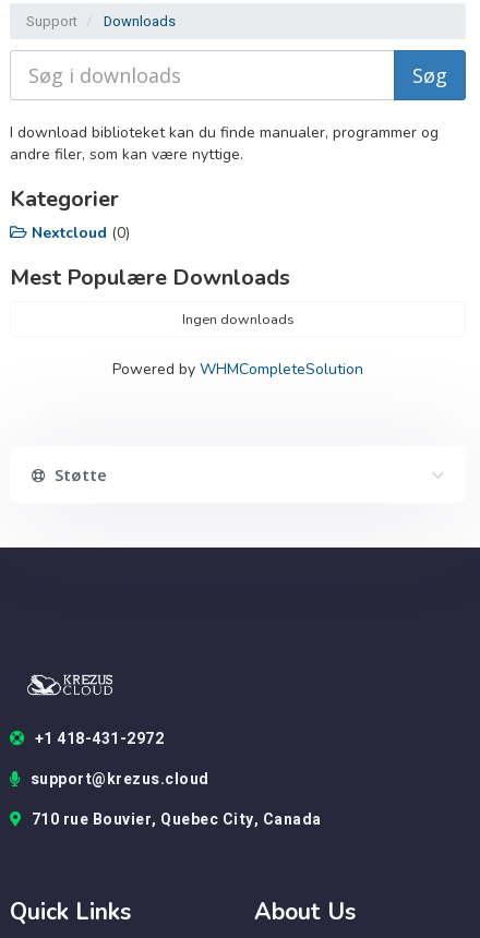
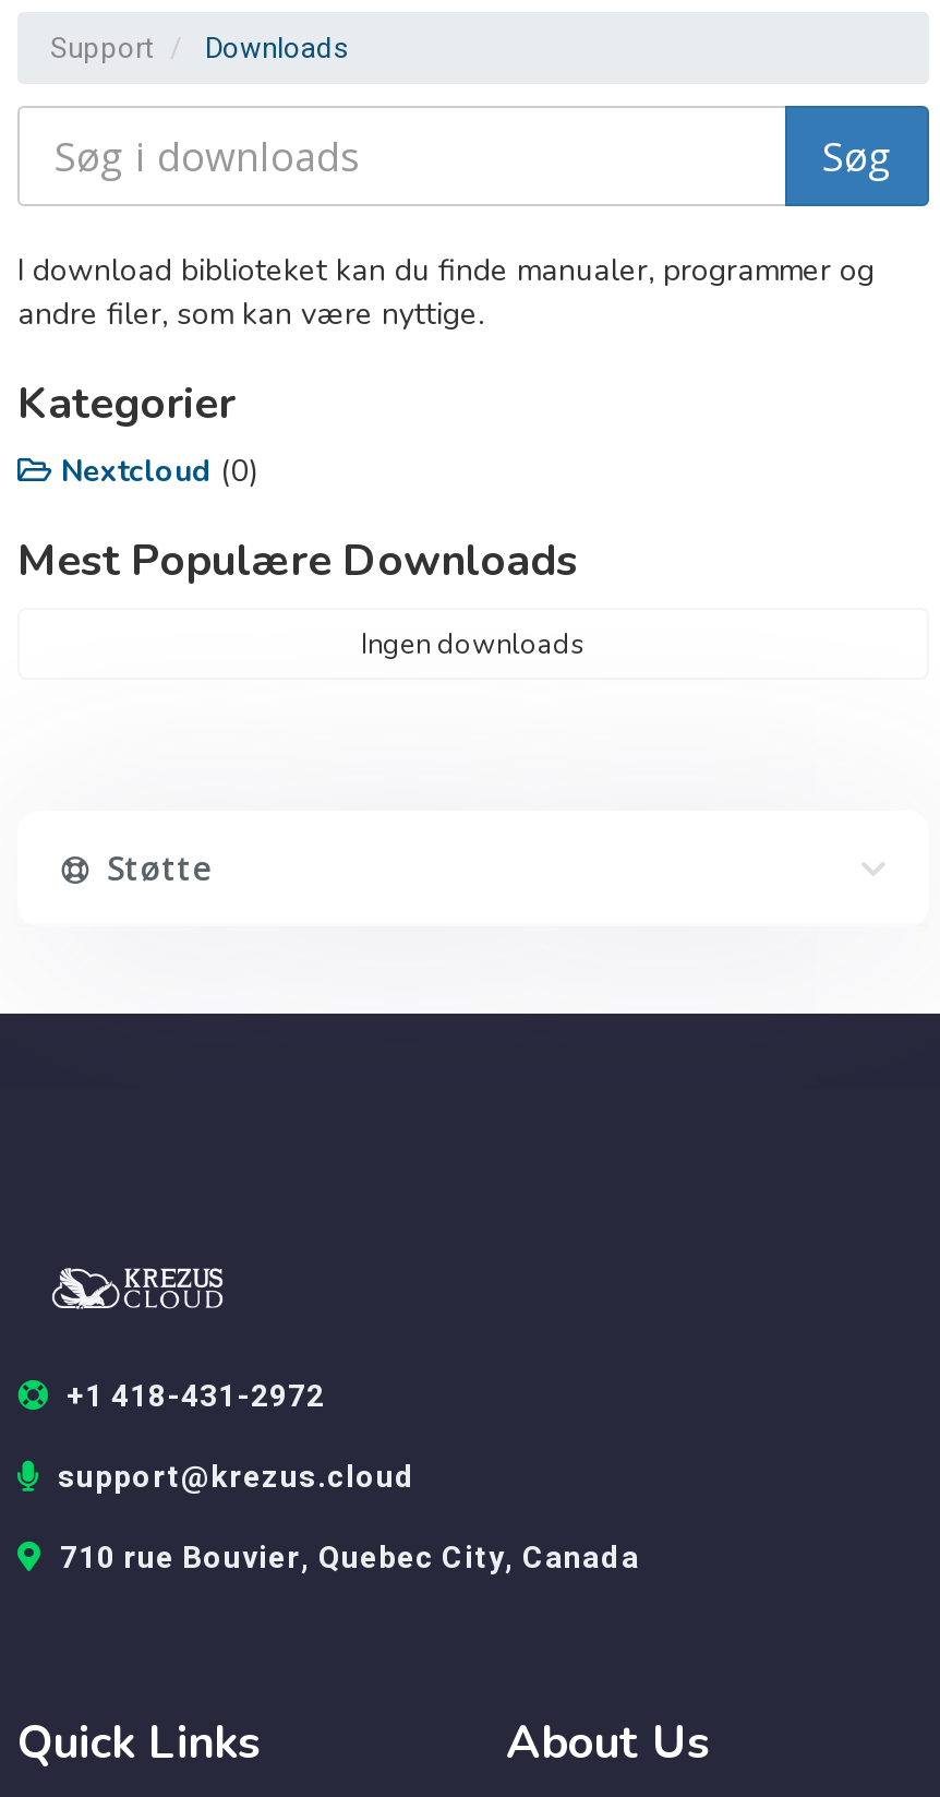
[112,359,363,380] Powered by WHMCompleteSolution -> none

